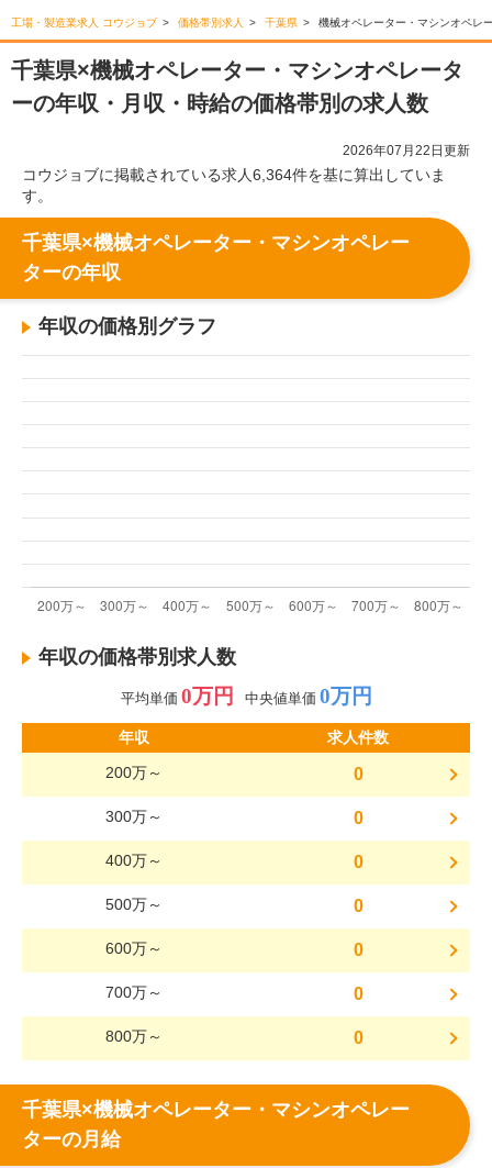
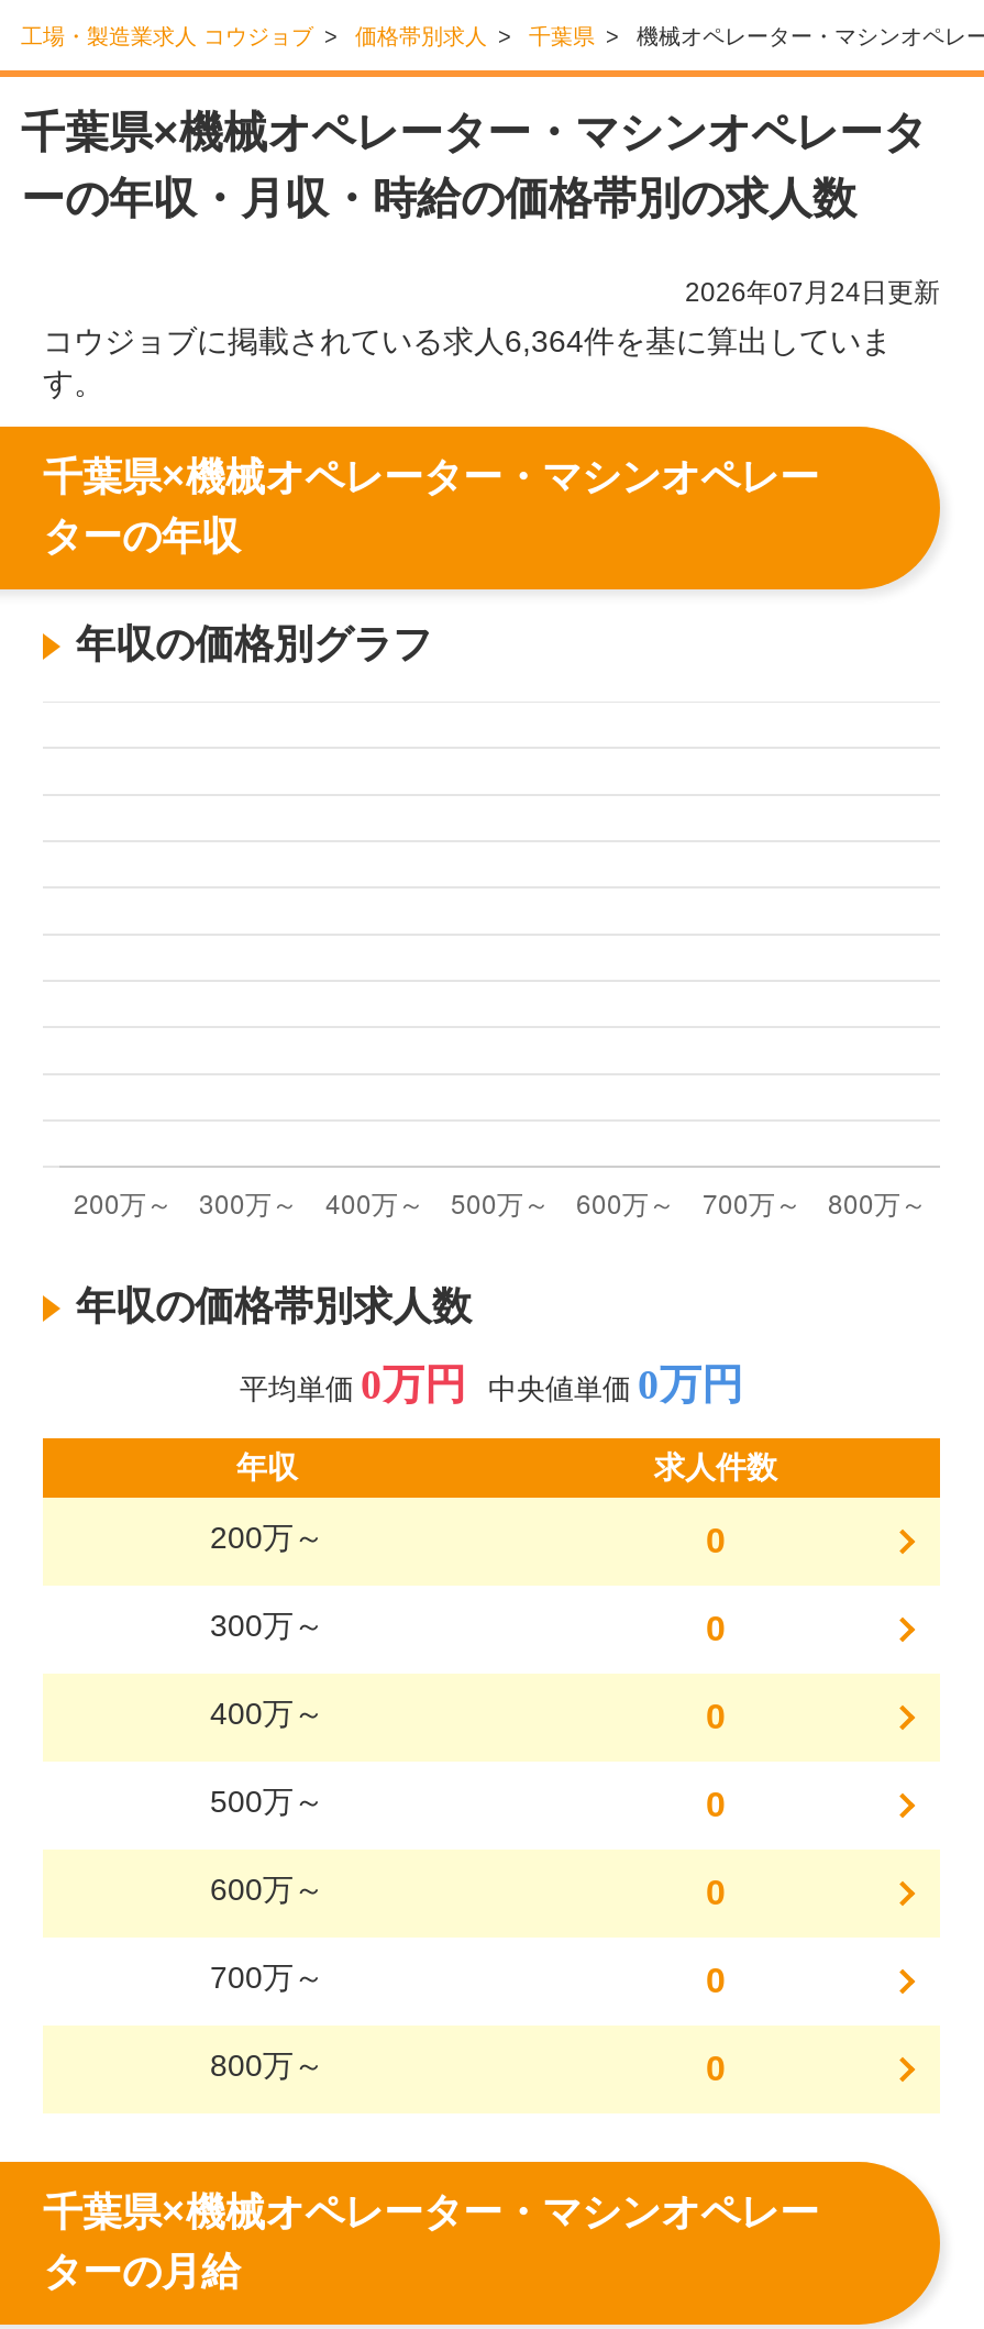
[343,143,470,158] 2026年07月22日更新 -> [685,277,940,308] 2026年07月24日更新

